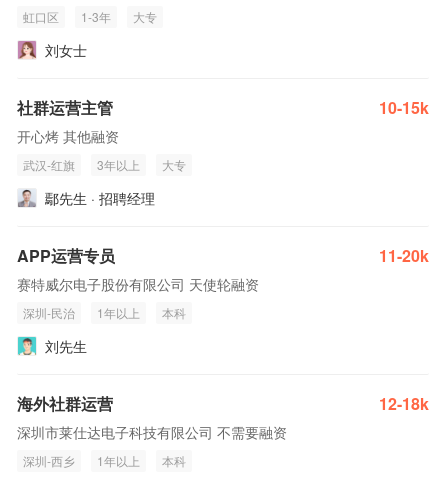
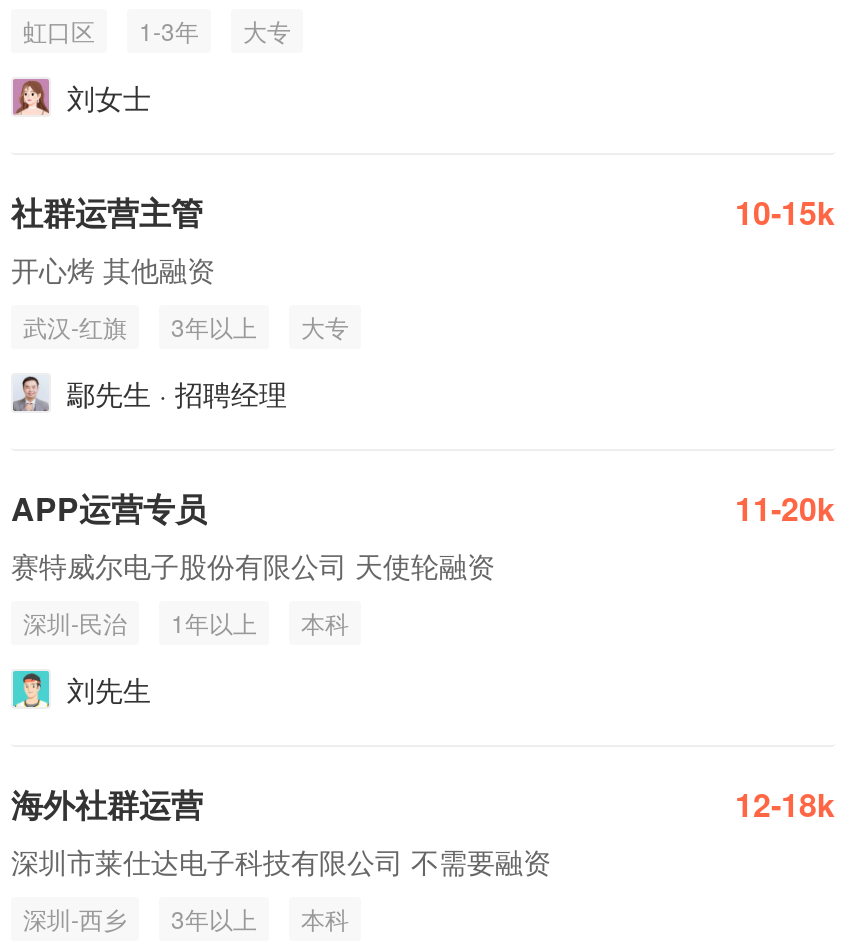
[23,452,186,469] 深圳-西乡 1年以上 本科 -> [23,901,349,935] 深圳-西乡 3年以上 本科

